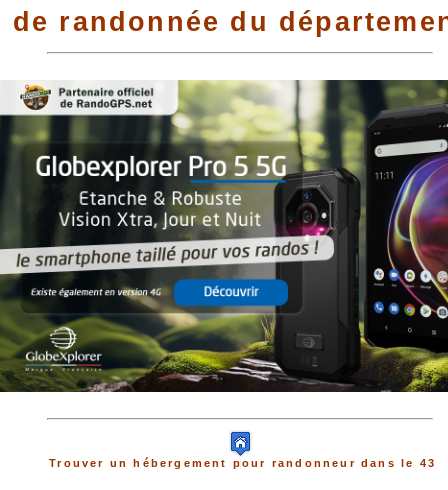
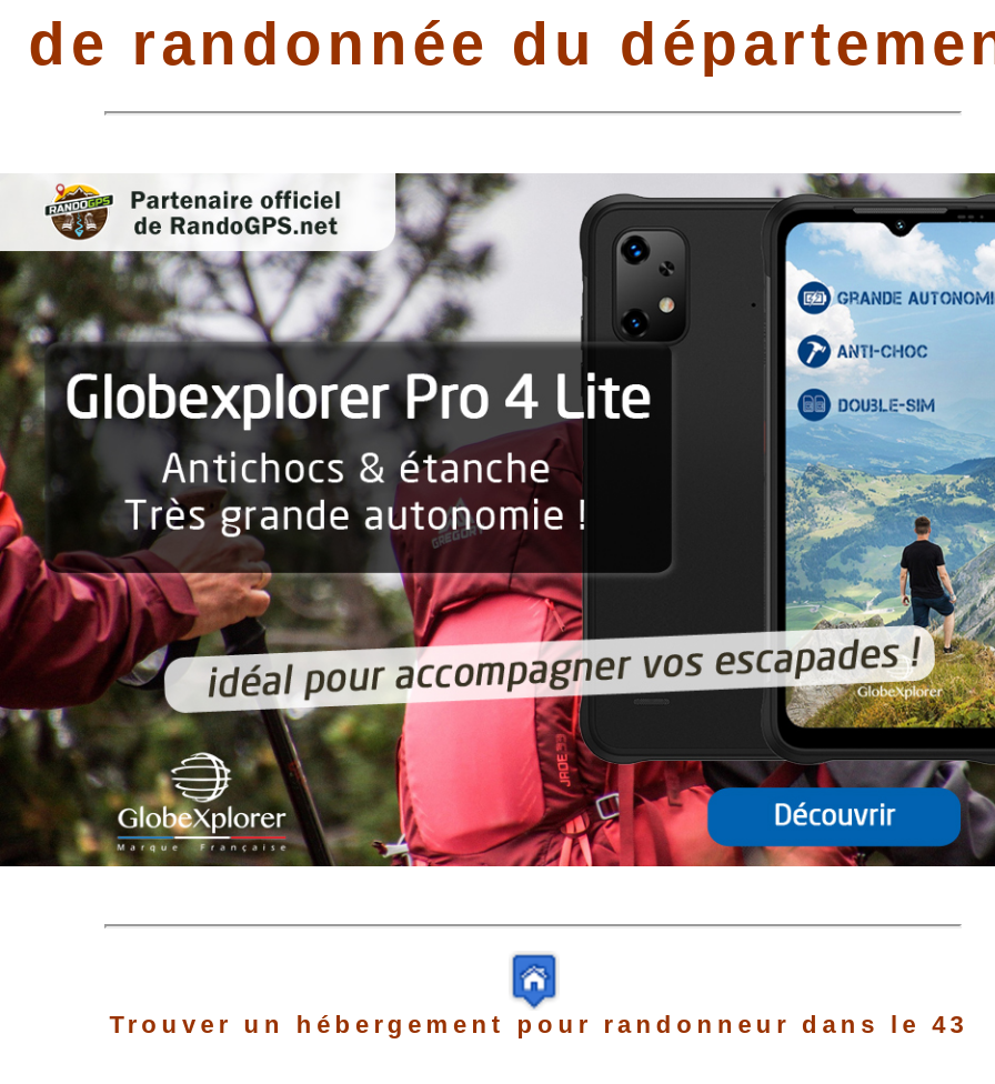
[3,79,445,393] [image] -> [7,171,988,869] [image]

